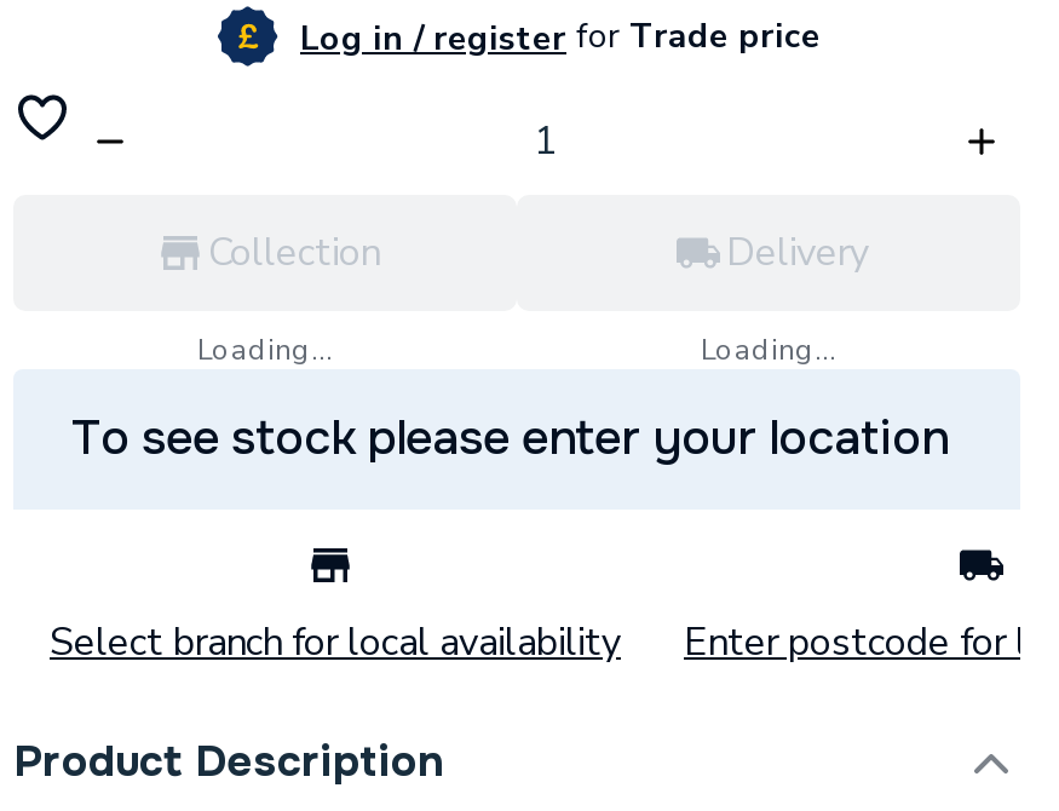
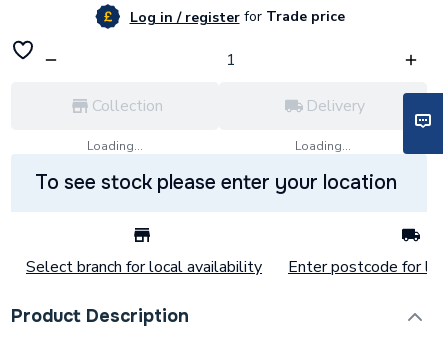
none -> [402,92,440,155] [image]

